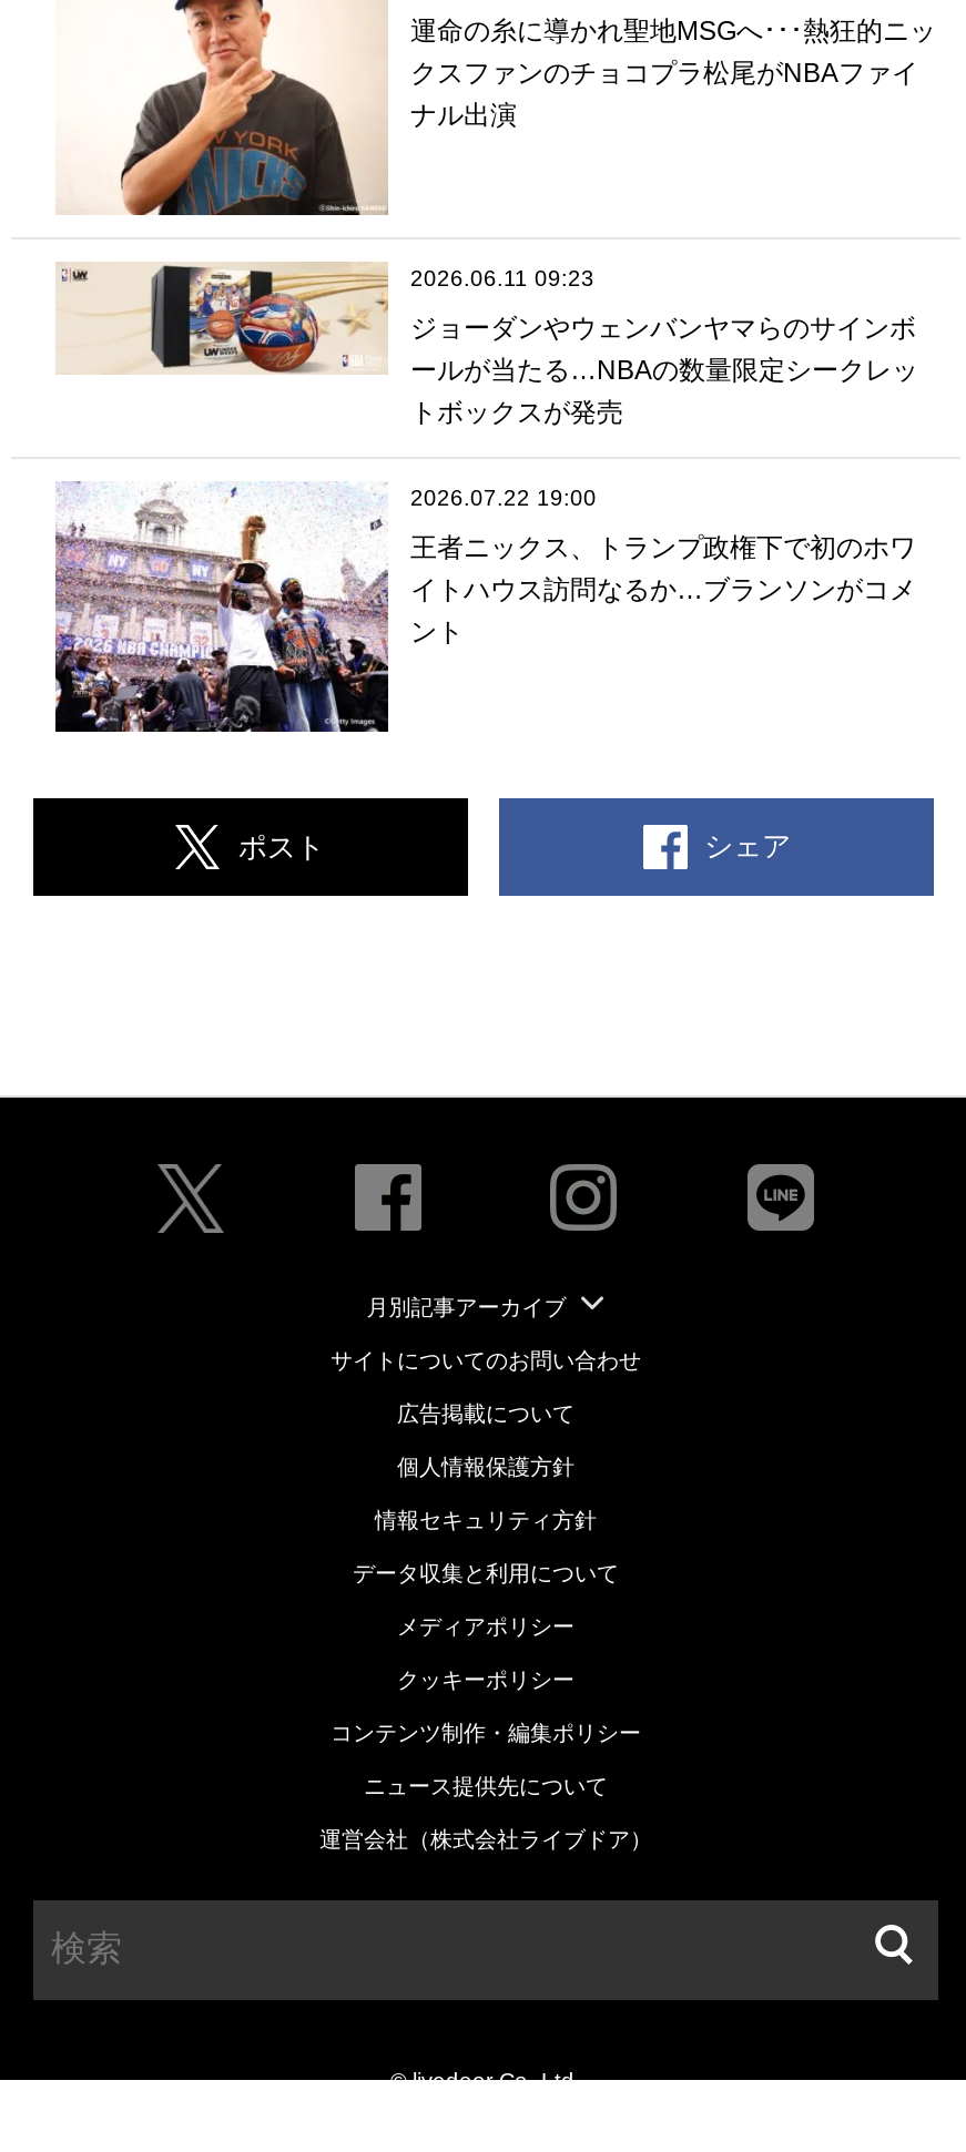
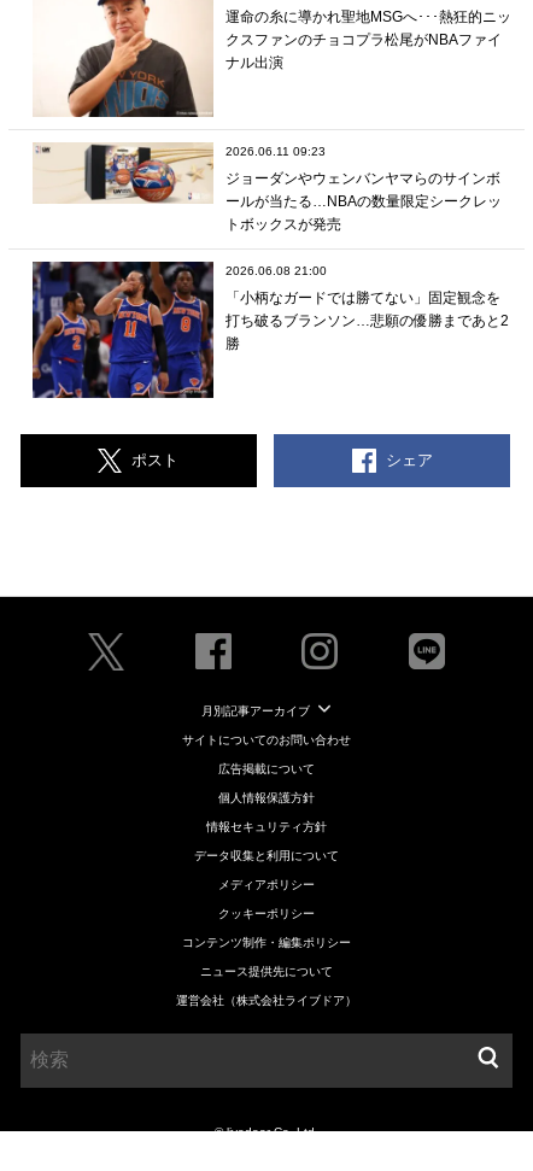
[53,481,597,732] [image] | 2026.07.22 19:00 -> [31,260,327,399] [image] | 2026.06.08 21:00
[410,532,916,647] 王者ニックス、トランプ政権下で初のホワ | イトハウス訪問なるか…ブランソンがコメ | ント -> [225,289,509,352] 「小柄なガードでは勝てない」固定観念を | 打ち破るブランソン…悲願の優勝まであと2 | 勝

